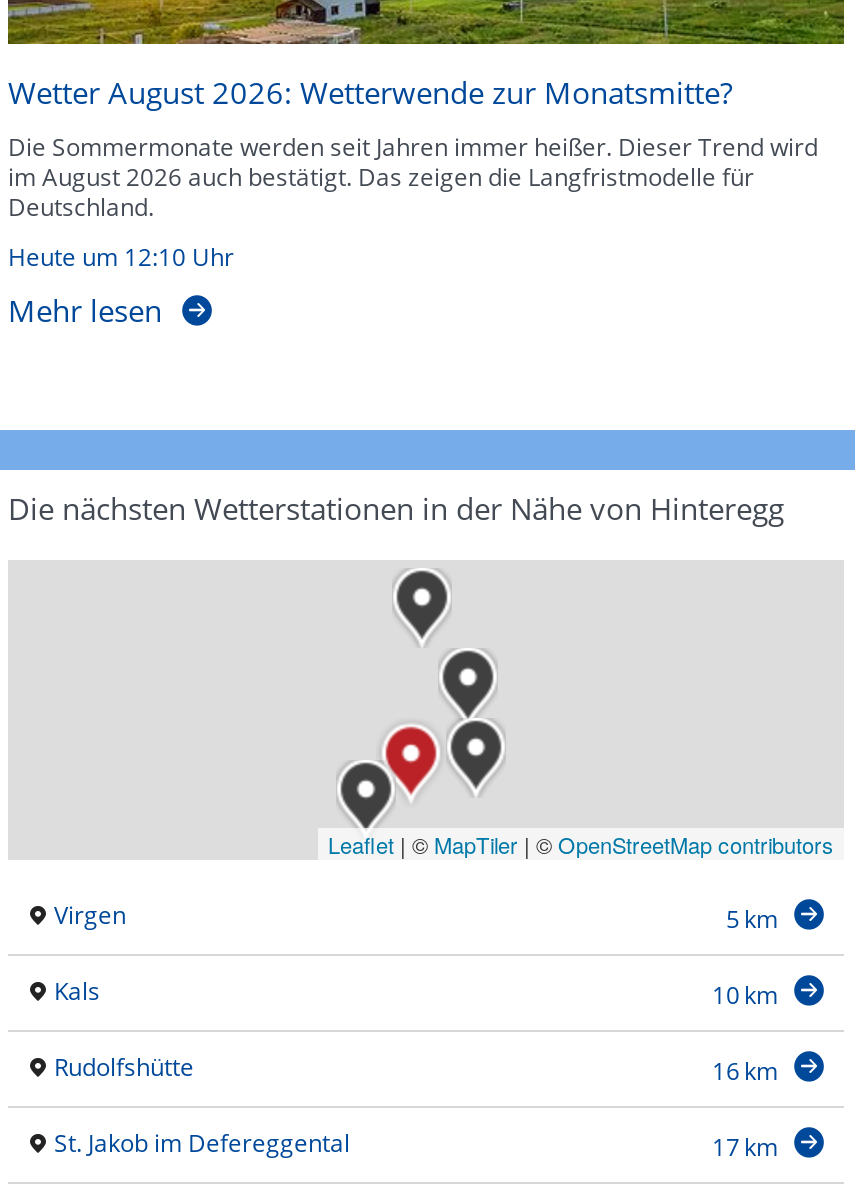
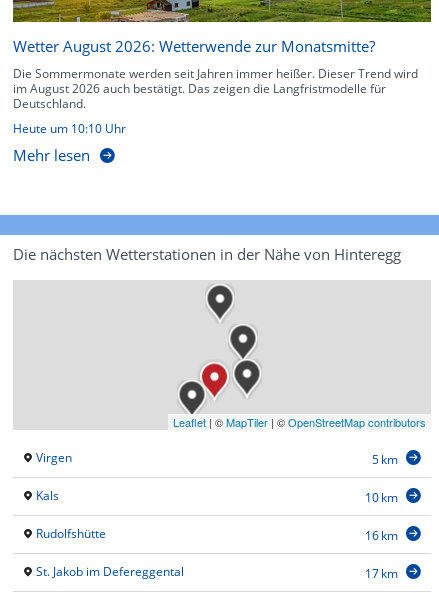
[8,241,234,275] Heute um 12:10 Uhr -> [13,120,126,137] Heute um 10:10 Uhr

